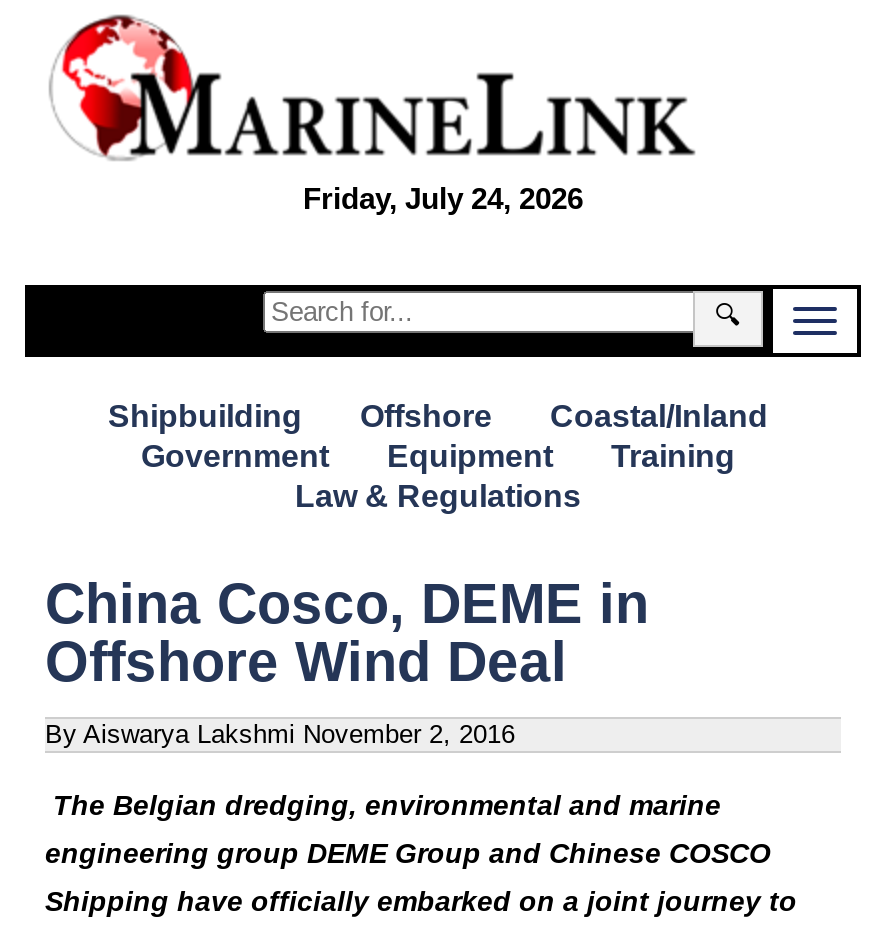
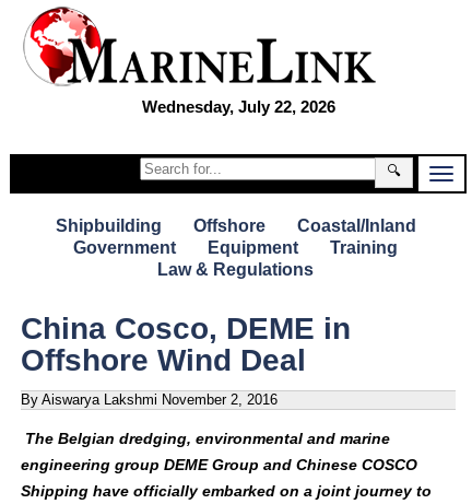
[303,181,583,215] Friday, July 24, 2026 -> [141,97,335,116] Wednesday, July 22, 2026

